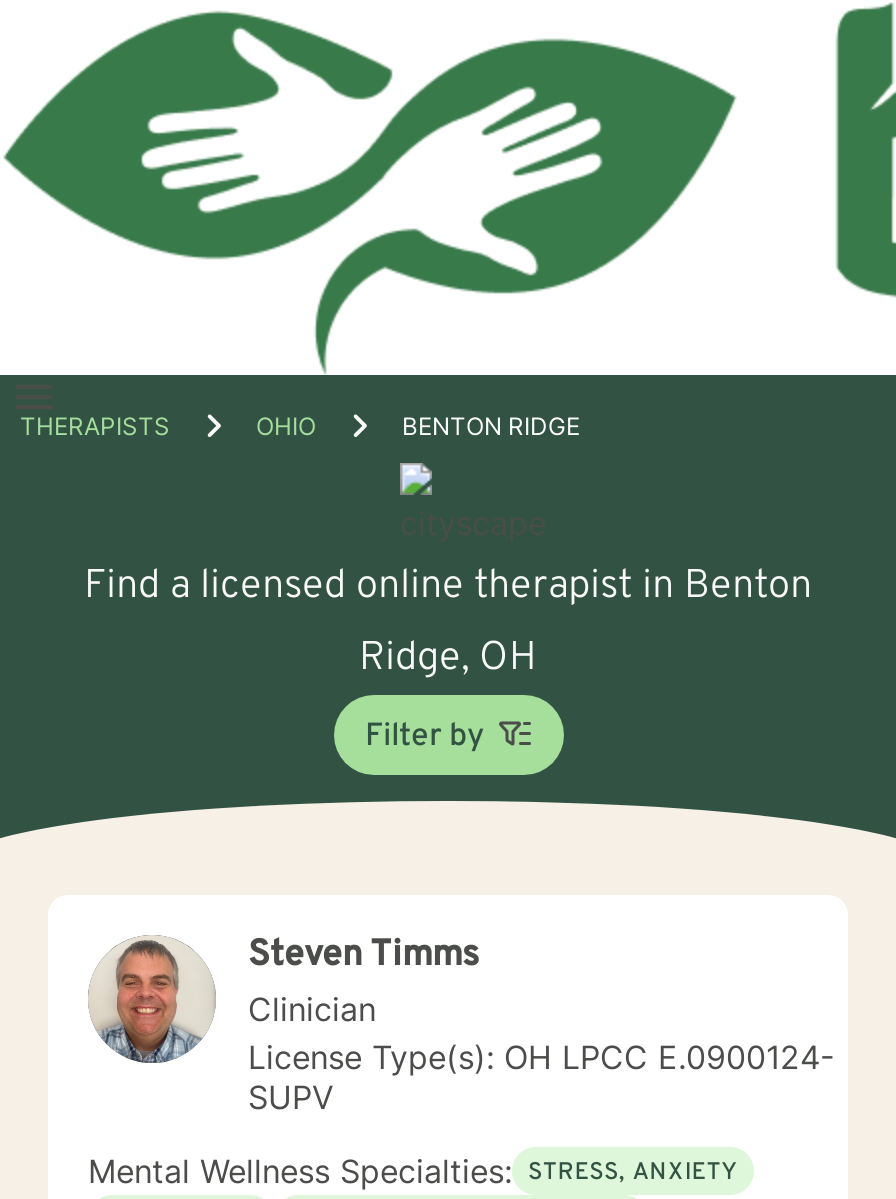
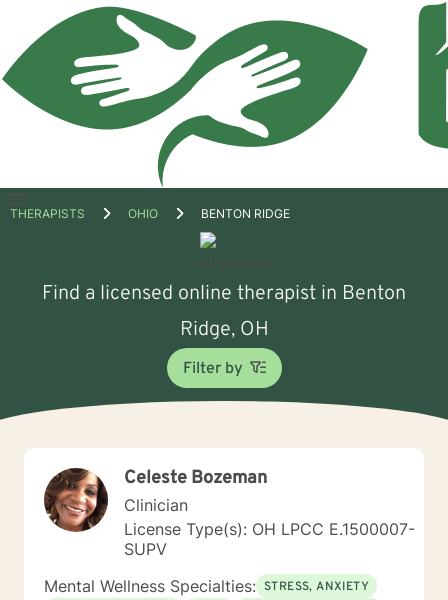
[88,933,480,1063] [image] | Steven Timms -> [43,467,267,532] [image] | Celeste Bozeman
[248,1037,834,1077] License Type(s): OH LPCC E.0900124- -> [124,519,415,539] License Type(s): OH LPCC E.1500007-

